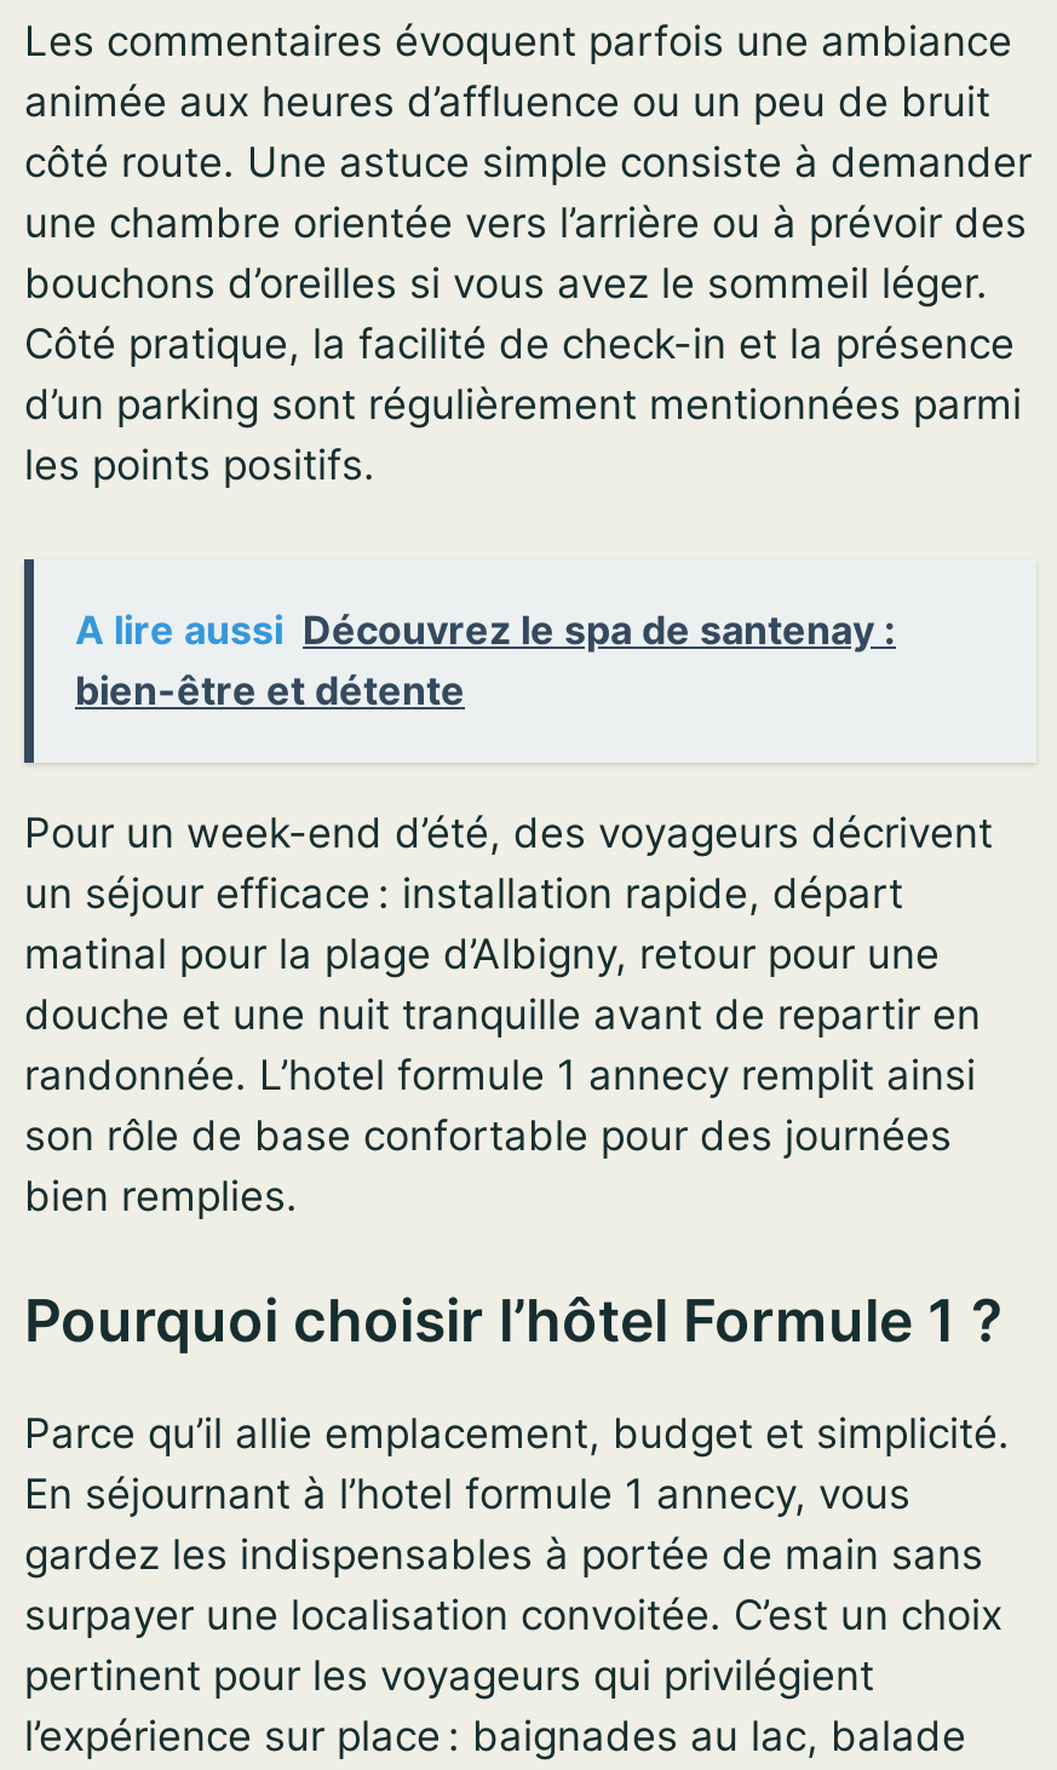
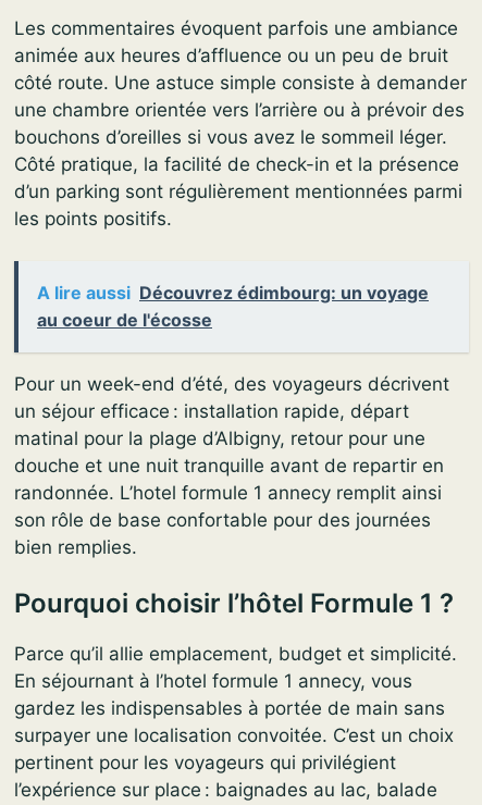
[75,605,896,714] A lire aussi Découvrez le spa de santenay : | bien-être et détente -> [37,282,429,331] A lire aussi Découvrez édimbourg: un voyage | au coeur de l'écosse

